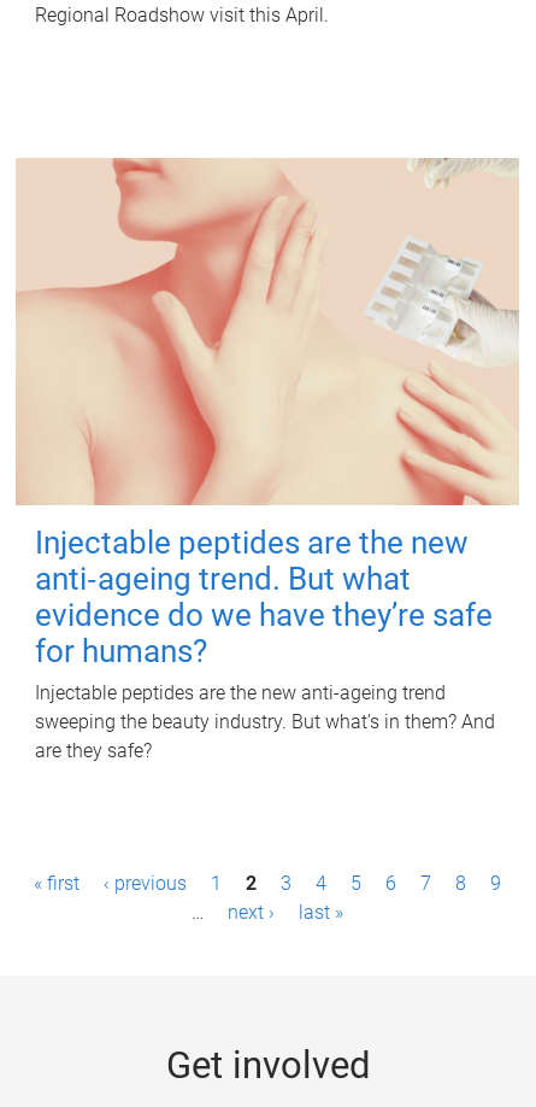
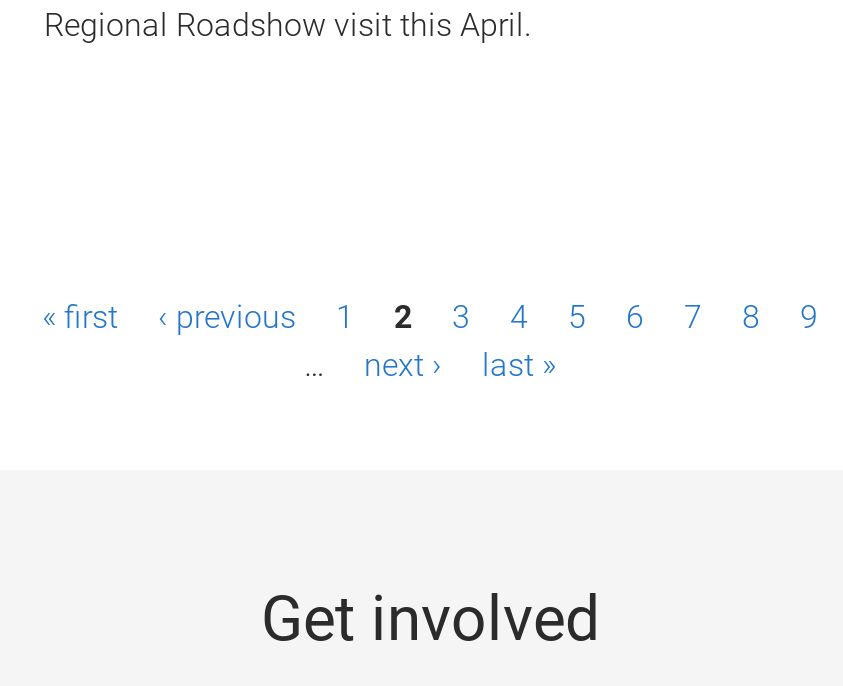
[16,157,520,762] [image] | Injectable peptides are the new | anti‑ageing trend. But what | evidence do we have they’re safe | for humans? | Injectable peptides are the new anti-ageing trend | sweeping the beauty industry. But what’s in them? And | are they safe? -> none

